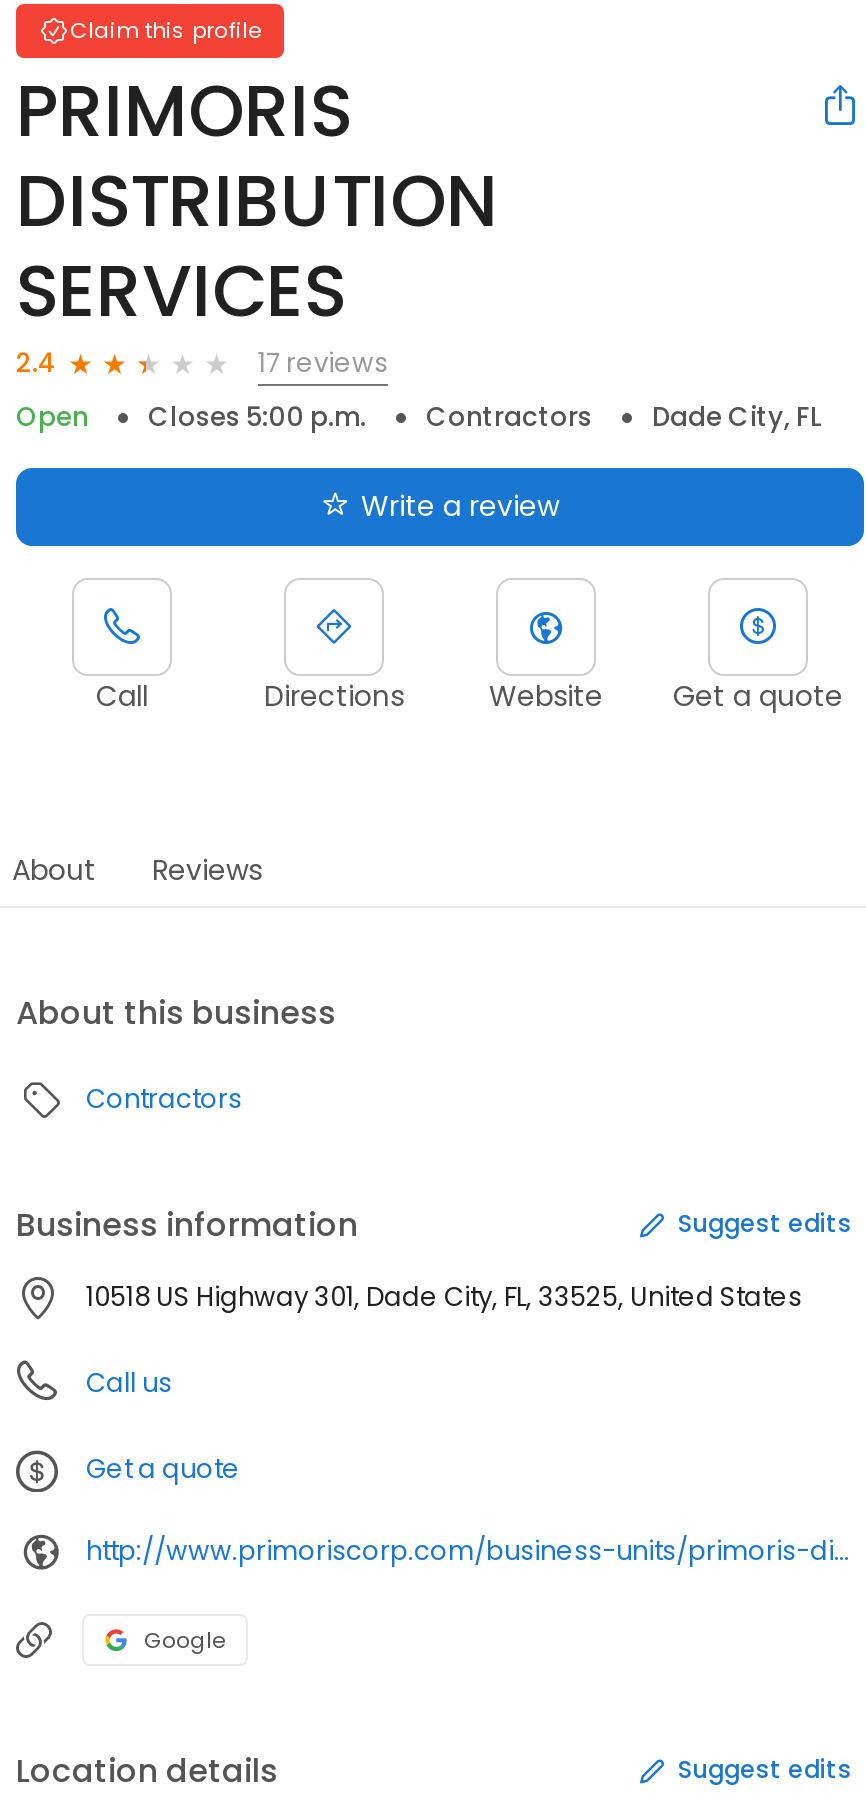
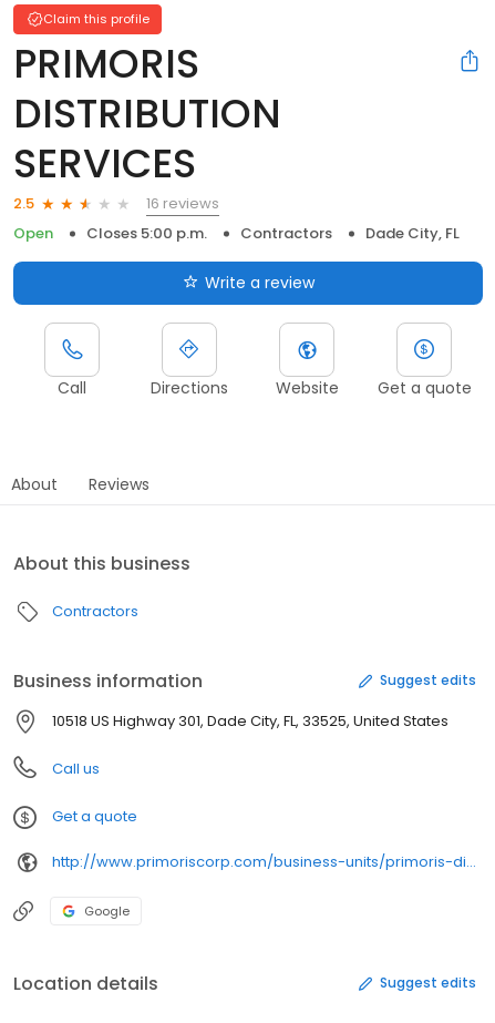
[16,345,56,383] 2.4 -> [13,193,34,214] 2.5
[258,344,388,382] 17 reviews -> [146,193,219,214] 16 reviews

